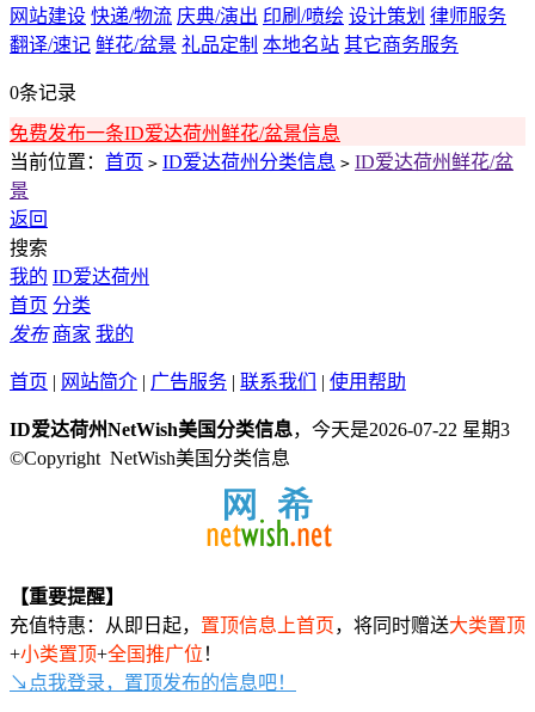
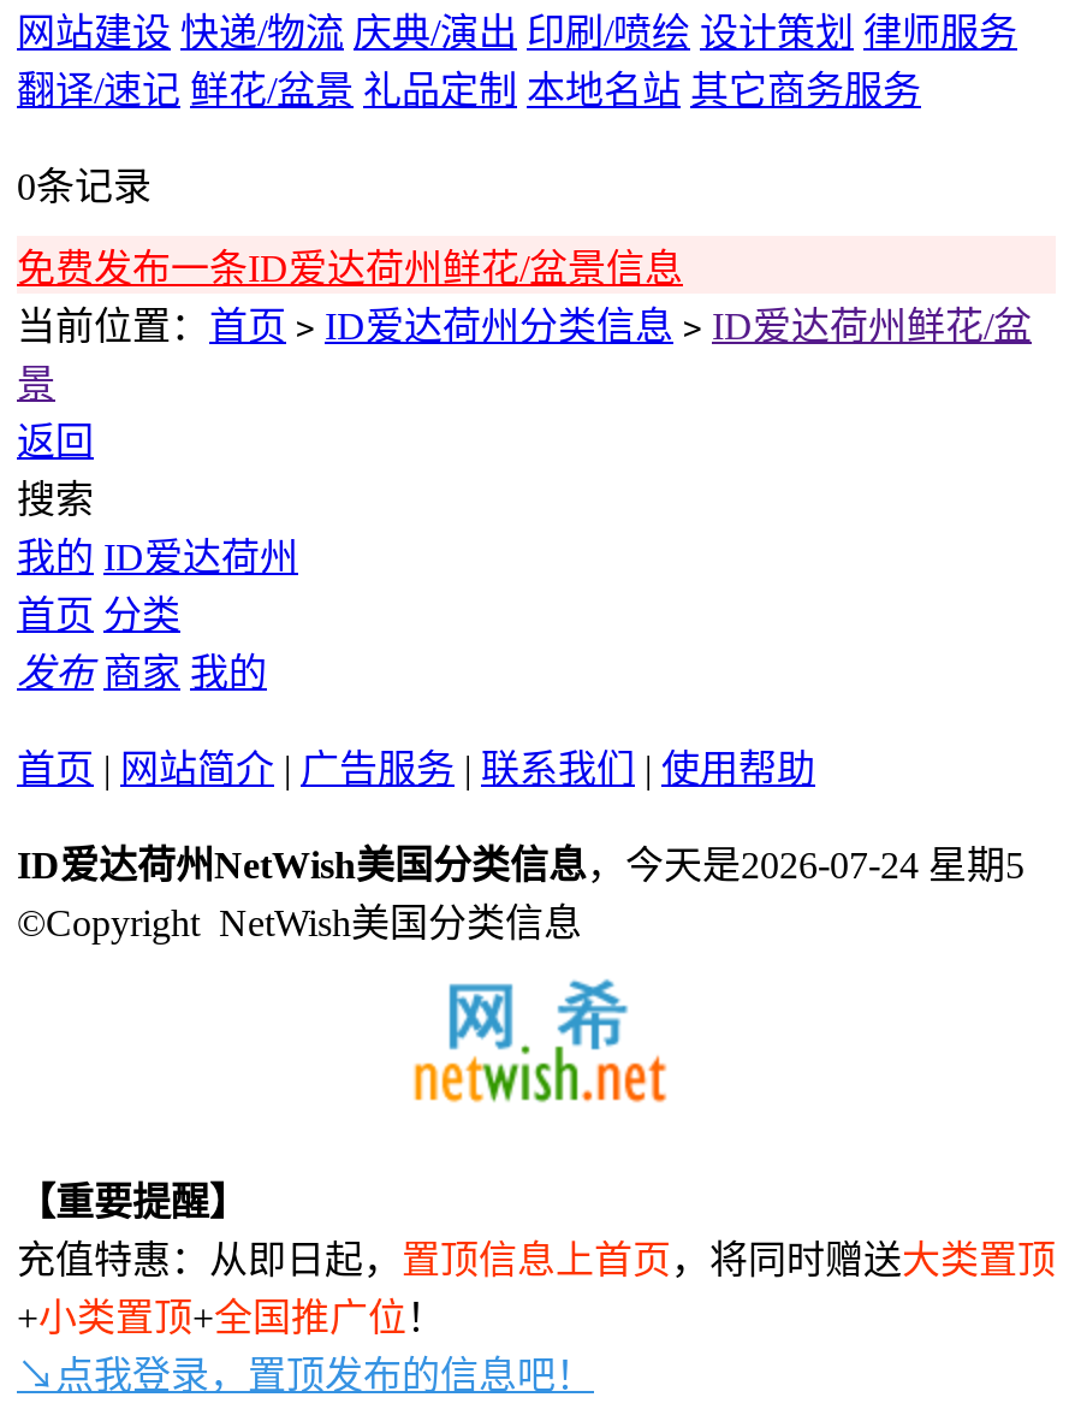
[10,419,510,440] ID爱达荷州NetWish美国分类信息，今天是2026-07-22 星期3 -> [17,845,1024,886] ID爱达荷州NetWish美国分类信息，今天是2026-07-24 星期5

